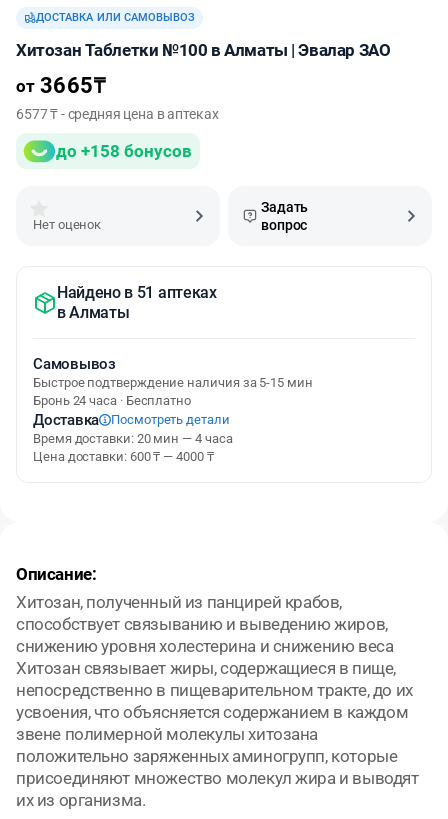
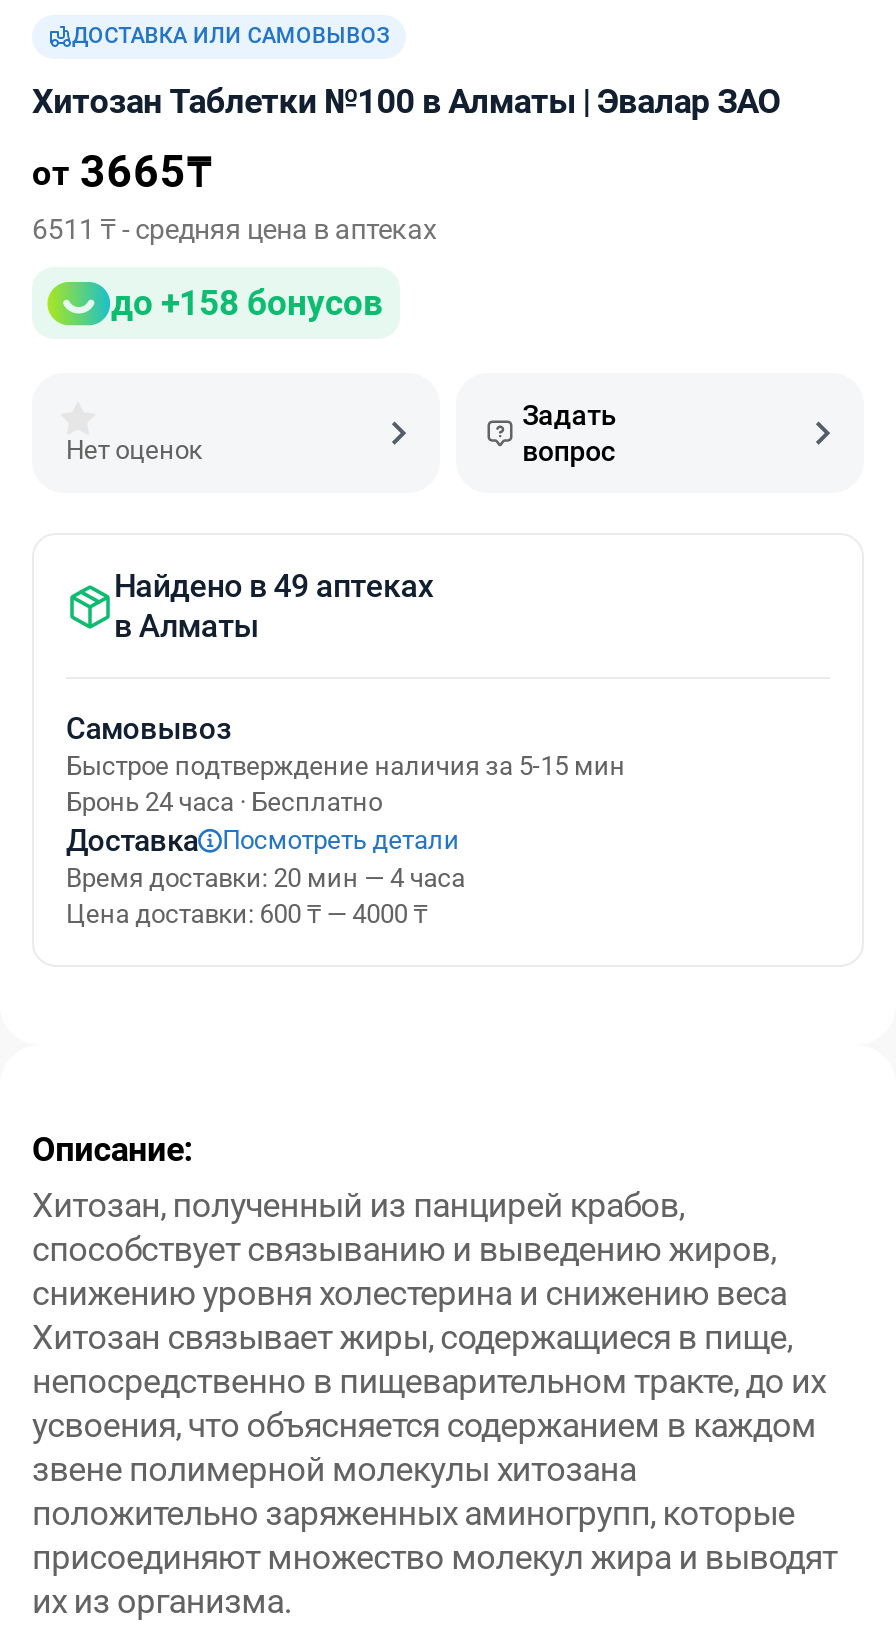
[16,106,218,122] 6577 ₸ - средняя цена в аптеках -> [32,213,437,245] 6511 ₸ - средняя цена в аптеках
[57,283,217,302] Найдено в 51 аптеках -> [114,567,433,605] Найдено в 49 аптеках

